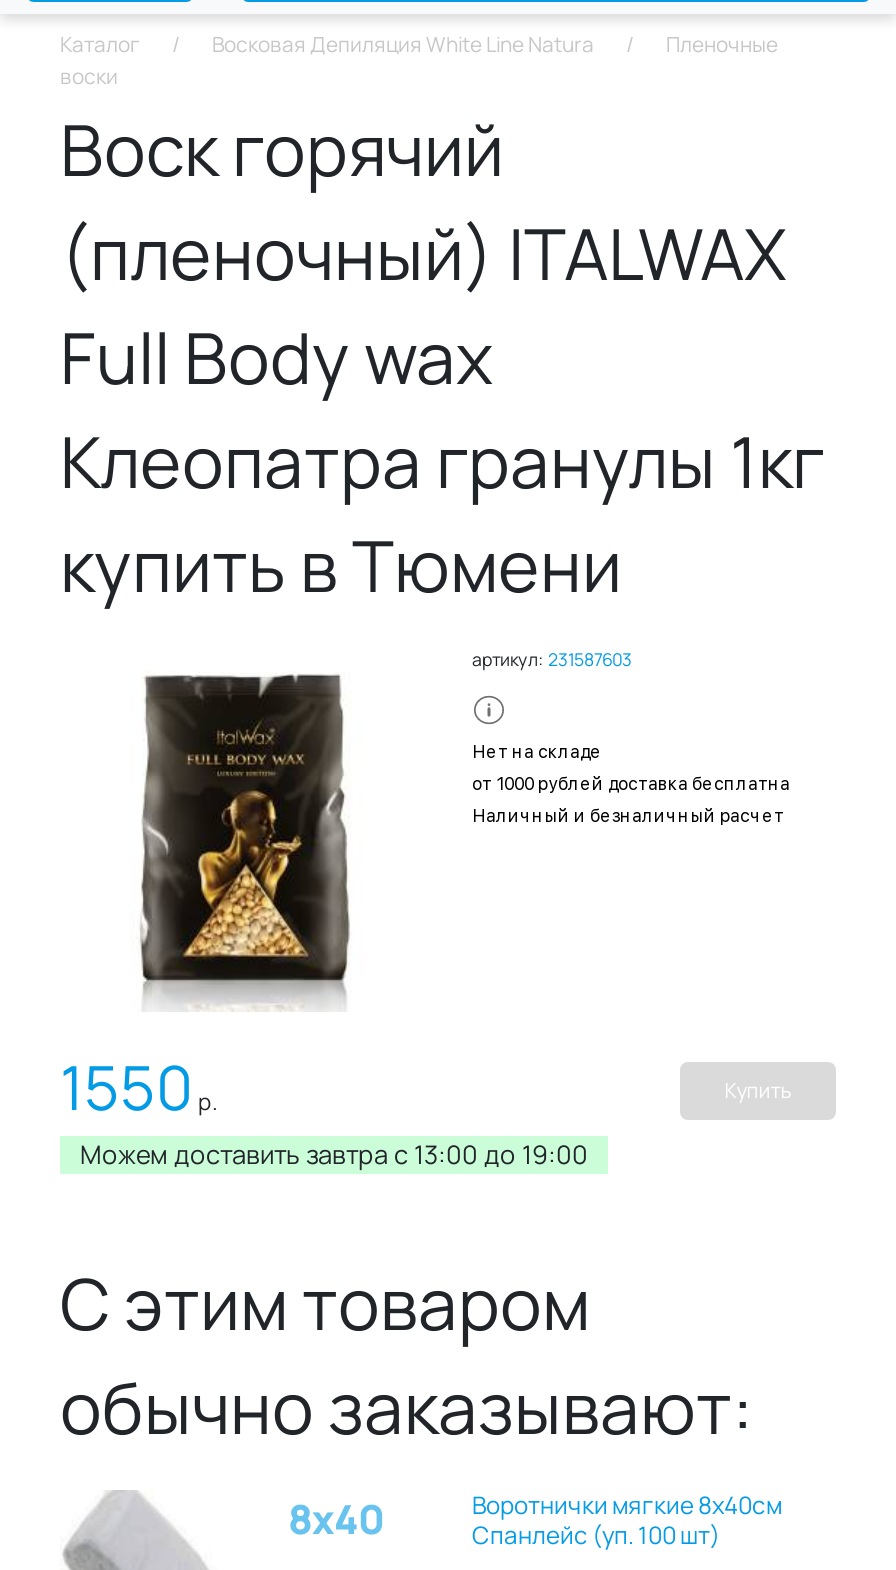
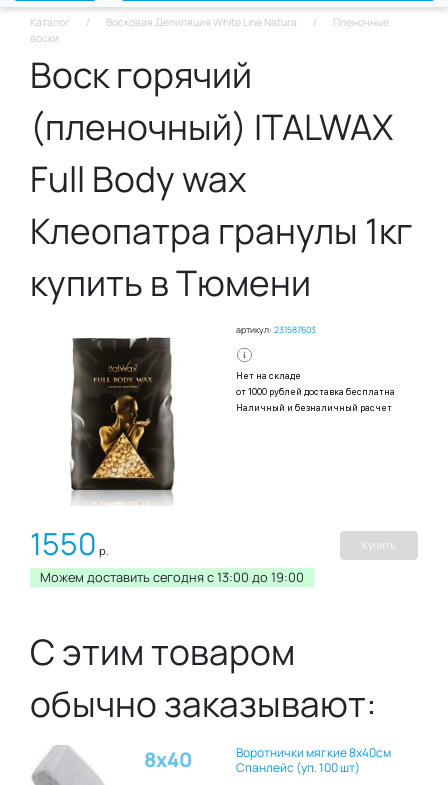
[80,1136,588,1172] Можем доставить завтра c 13:00 до 19:00 -> [40,568,304,586] Можем доставить сегодня c 13:00 до 19:00

